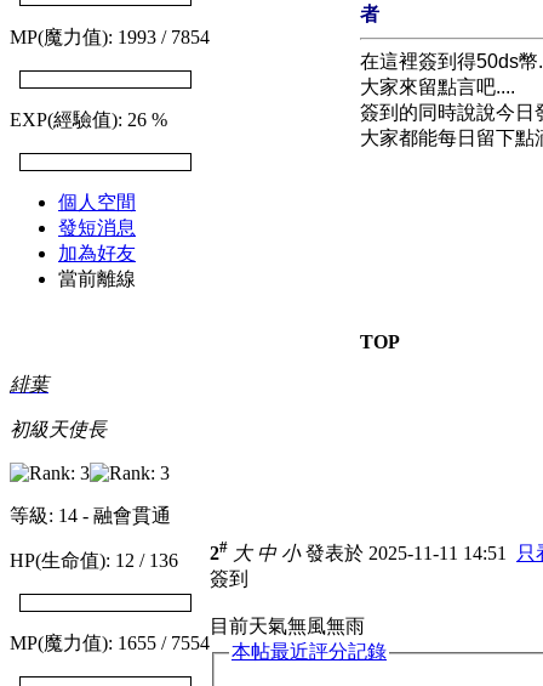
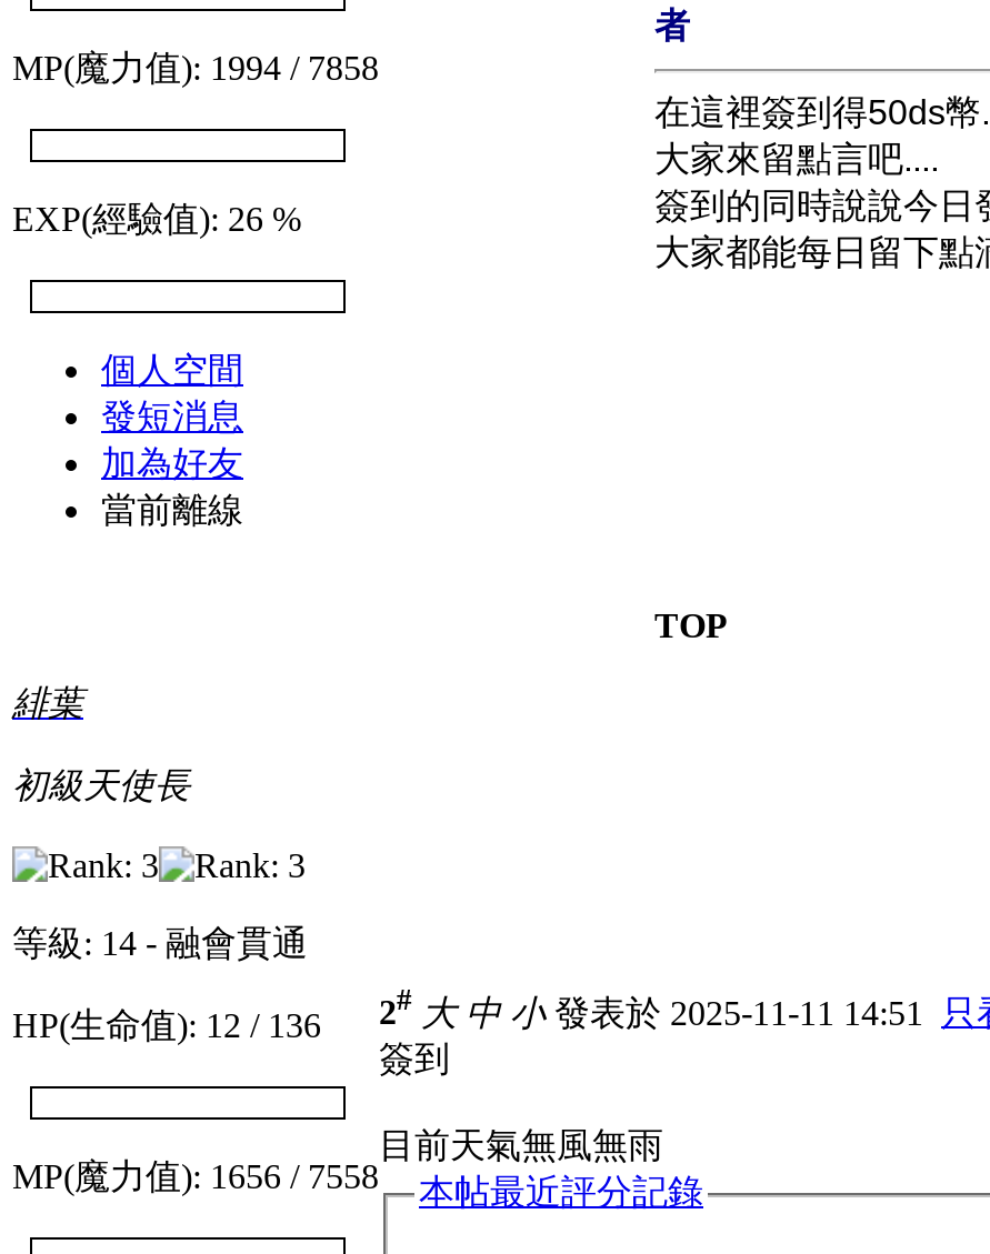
[10,26,210,47] MP(魔力值): 1993 / 7854 -> [12,48,379,86] MP(魔力值): 1994 / 7858
[10,632,387,662] MP(魔力值): 1655 / 7554 本帖最近評分記錄 -> [12,1157,703,1211] MP(魔力值): 1656 / 7558 本帖最近評分記錄

